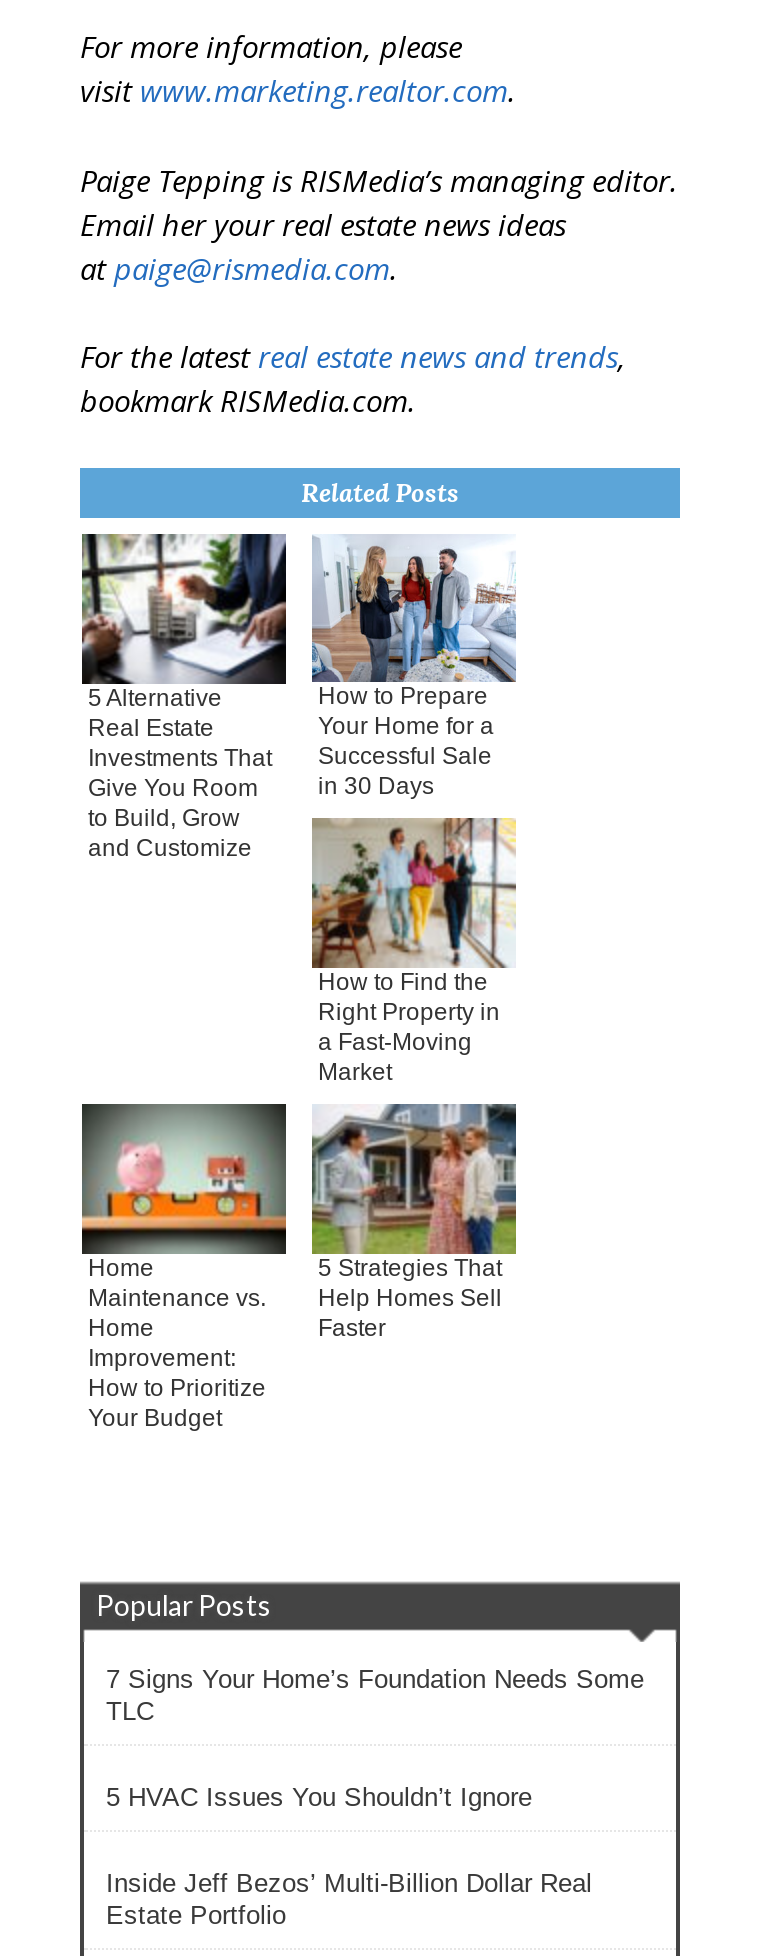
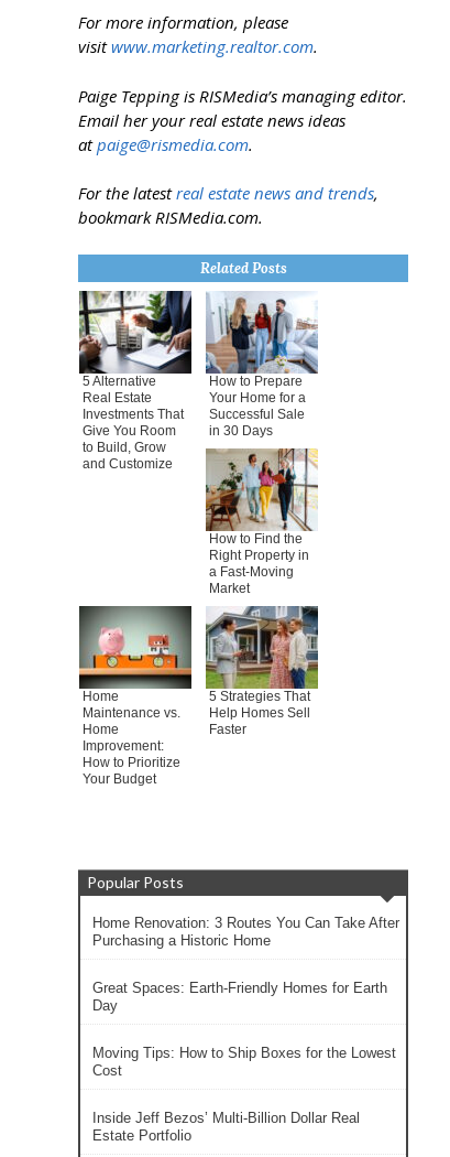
[106,1663,644,1811] 7 Signs Your Home’s Foundation Needs Some | TLC | 5 HVAC Issues You Shouldn’t Ignore -> [92,914,399,1078] Home Renovation: 3 Routes You Can Take After | Purchasing a Historic Home | Great Spaces: Earth-Friendly Homes for Earth | Day | Moving Tips: How to Ship Boxes for the Lowest | Cost

